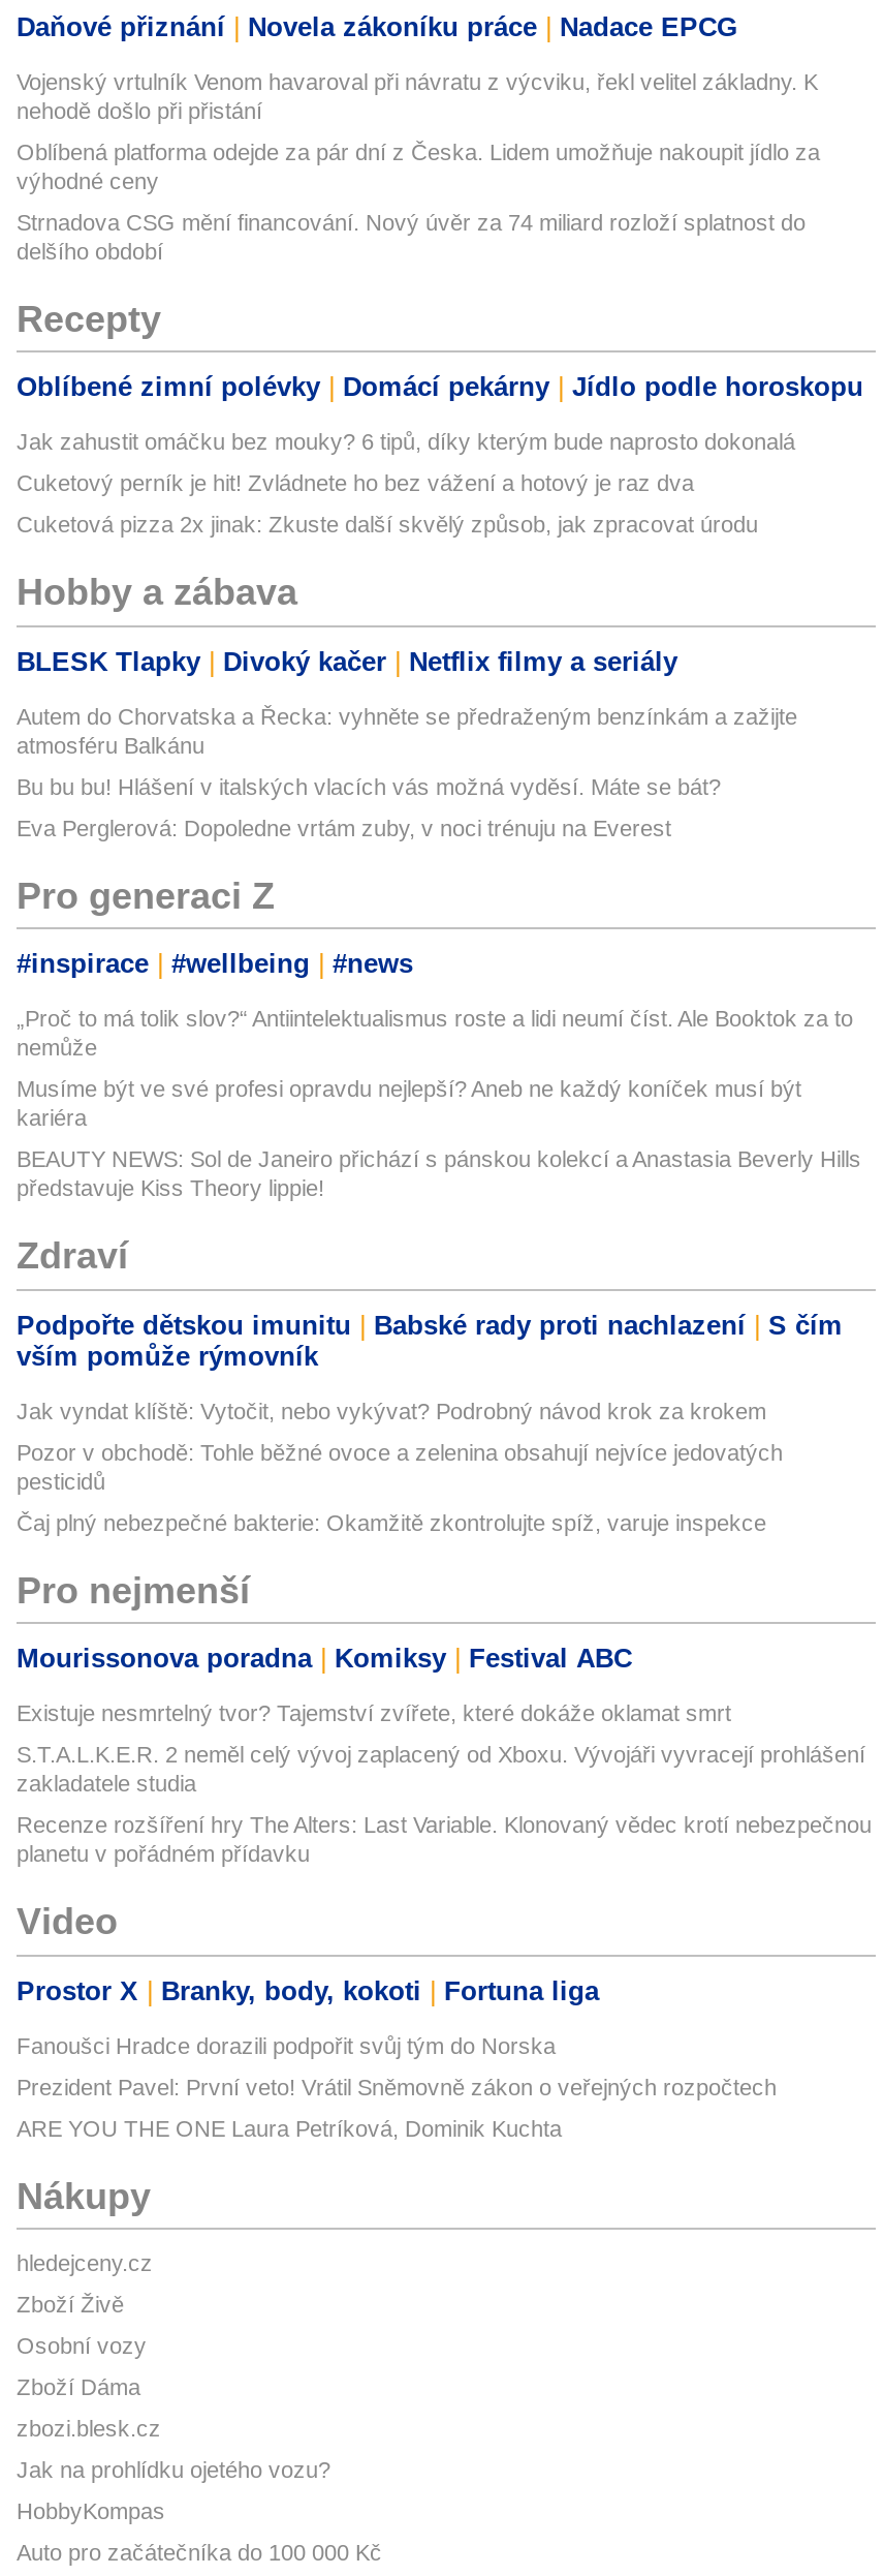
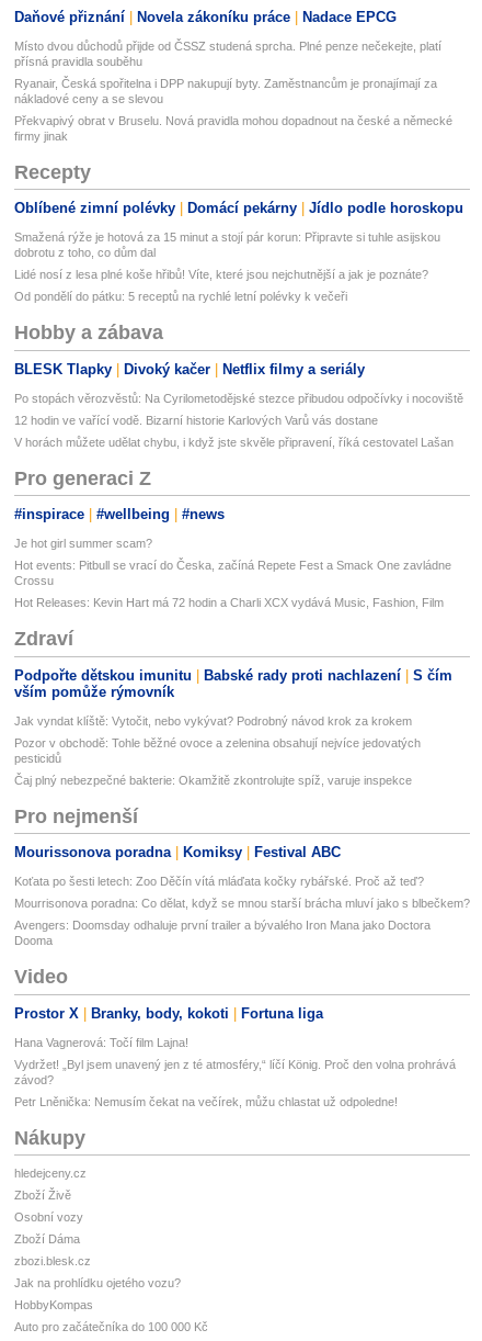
[17,69,818,123] Vojenský vrtulník Venom havaroval při návratu z výcviku, řekl velitel základny. K | nehodě došlo při přistání -> [14,39,441,68] Místo dvou důchodů přijde od ČSSZ studená sprcha. Plné penze nečekejte, platí | přísná pravidla souběhu
[17,139,820,193] Oblíbená platforma odejde za pár dní z Česka. Lidem umožňuje nakoupit jídlo za | výhodné ceny -> [14,77,437,105] Ryanair, Česká spořitelna i DPP nakupují byty. Zaměstnancům je pronajímají za | nákladové ceny a se slevou
[17,210,806,263] Strnadova CSG mění financování. Nový úvěr za 74 miliard rozloží splatnost do | delšího období -> [14,114,452,143] Překvapivý obrat v Bruselu. Nová pravidla mohou dopadnout na české a německé | firmy jinak
[17,430,795,455] Jak zahustit omáčku bez mouky? 6 tipů, díky kterým bude naprosto dokonalá -> [14,231,440,259] Smažená rýže je hotová za 15 minut a stojí pár korun: Připravte si tuhle asijskou | dobrotu z toho, co dům dal
[17,471,694,496] Cuketový perník je hit! Zvládnete ho bez vážení a hotový je raz dva -> [14,268,428,281] Lidé nosí z lesa plné koše hřibů! Víte, které jsou nejchutnější a jak je poznáte?
[17,513,758,537] Cuketová pizza 2x jinak: Zkuste další skvělý způsob, jak zpracovat úrodu -> [14,290,347,303] Od pondělí do pátku: 5 receptů na rychlé letní polévky k večeři
[17,704,797,758] Autem do Chorvatska a Řecka: vyhněte se předraženým benzínkám a zažijte | atmosféru Balkánu -> [14,392,463,405] Po stopách věrozvěstů: Na Cyrilometodějské stezce přibudou odpočívky i nocoviště
[17,774,721,799] Bu bu bu! Hlášení v italských vlacích vás možná vyděsí. Máte se bát? -> [14,414,378,427] 12 hodin ve vařící vodě. Bizarní historie Karlových Varů vás dostane
[17,815,671,840] Eva Perglerová: Dopoledne vrtám zuby, v noci trénuju na Everest -> [14,436,454,449] V horách můžete udělat chybu, i když jste skvěle připravení, říká cestovatel Lašan
[17,1007,853,1060] „Proč to má tolik slov?“ Antiintelektualismus roste a lidi neumí číst. Ale Booktok za to | nemůže -> [14,537,152,550] Je hot girl summer scam?
[17,1077,801,1131] Musíme být ve své profesi opravdu nejlepší? Aneb ne každý koníček musí být | kariéra -> [14,559,451,588] Hot events: Pitbull se vrací do Česka, začíná Repete Fest a Smack One zavládne | Crossu
[17,1147,861,1201] BEAUTY NEWS: Sol de Janeiro přichází s pánskou kolekcí a Anastasia Beverly Hills | představuje Kiss Theory lippie! -> [14,596,444,609] Hot Releases: Kevin Hart má 72 hodin a Charli XCX vydává Music, Fashion, Film
[17,1701,731,1726] Existuje nesmrtelný tvor? Tajemství zvířete, které dokáže oklamat smrt -> [14,875,424,888] Koťata po šesti letech: Zoo Děčín vítá mláďata kočky rybářské. Proč až teď?
[17,1743,865,1796] S.T.A.L.K.E.R. 2 neměl celý vývoj zaplacený od Xboxu. Vývojáři vyvracejí prohlášení | zakladatele studia -> [14,897,470,910] Mourrisonova poradna: Co dělat, když se mnou starší brácha mluví jako s blbečkem?
[17,1813,872,1867] Recenze rozšíření hry The Alters: Last Variable. Klonovaný vědec krotí nebezpečnou | planetu v pořádném přídavku -> [14,919,431,947] Avengers: Doomsday odhaluje první trailer a bývalého Iron Mana jako Doctora | Dooma
[17,2033,556,2058] Fanoušci Hradce dorazili podpořit svůj tým do Norska -> [14,1036,188,1049] Hana Vagnerová: Točí film Lajna!
[17,2074,777,2099] Prezident Pavel: První veto! Vrátil Sněmovně zákon o veřejných rozpočtech -> [14,1058,456,1086] Vydržet! „Byl jsem unavený jen z té atmosféry,“ líčí König. Proč den volna prohrává | závod?
[17,2116,562,2141] ARE YOU THE ONE Laura Petríková, Dominik Kuchta -> [14,1095,398,1108] Petr Lněnička: Nemusím čekat na večírek, můžu chlastat už odpoledne!

